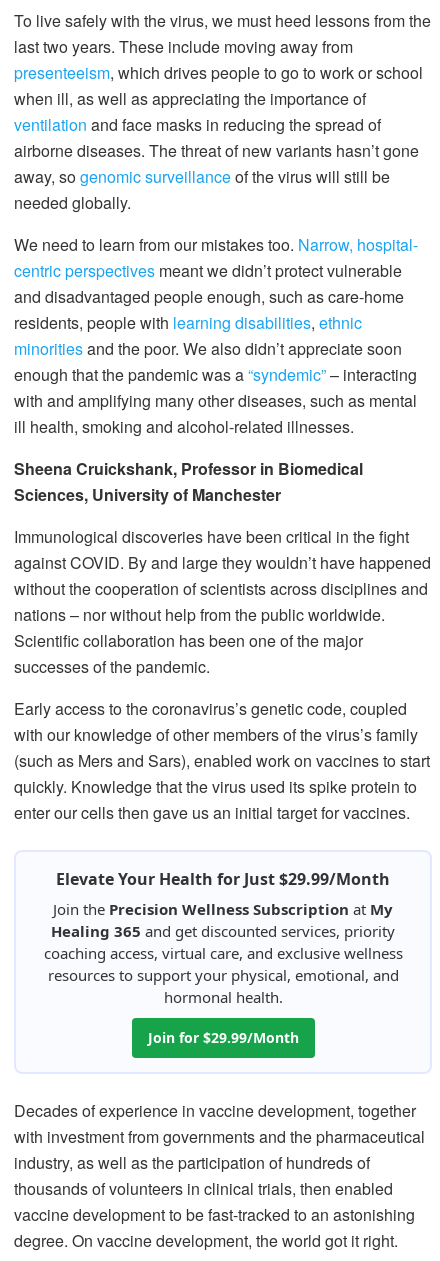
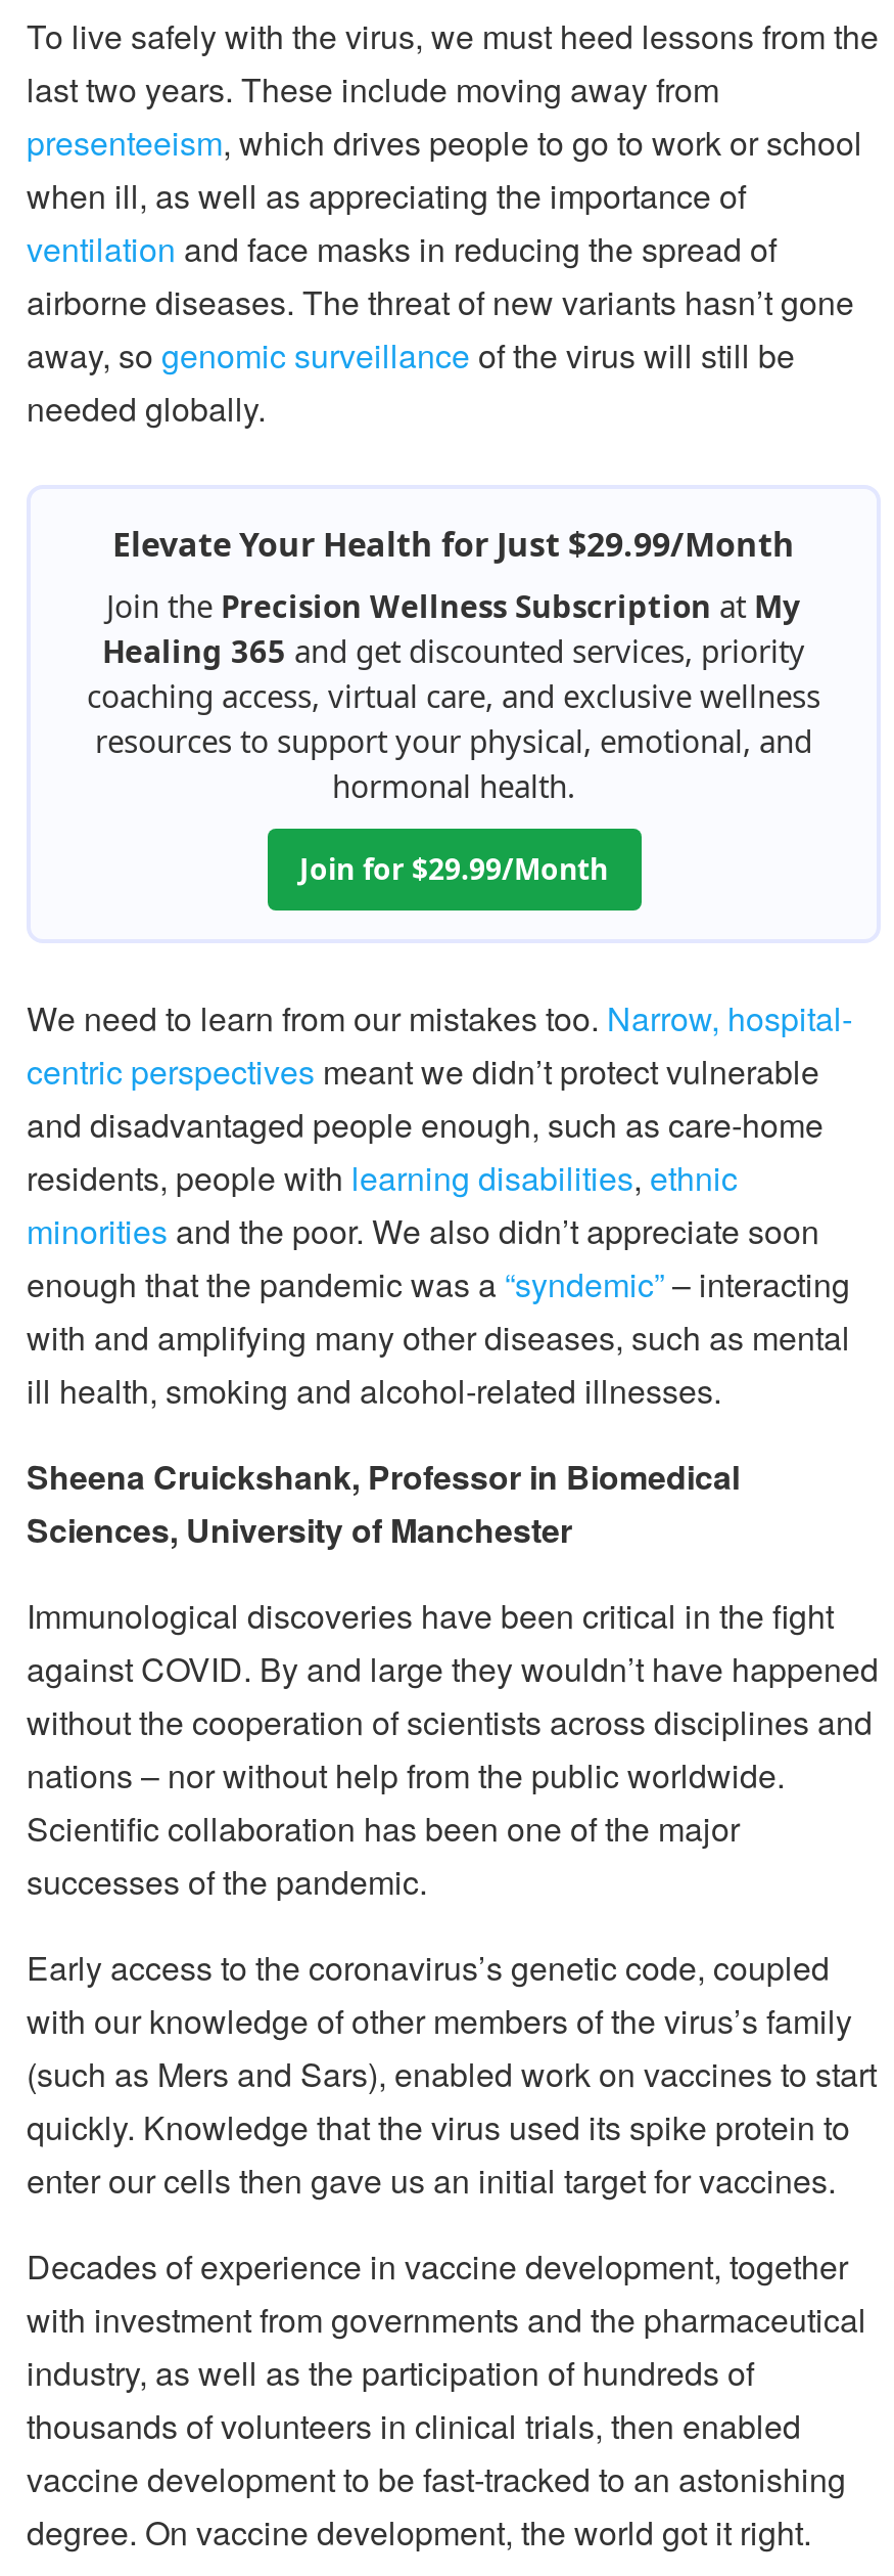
moved [14,233,431,824] -> [27,994,879,2203]: We need to learn from our mistakes too. Narrow, hospital- | centric perspectives meant we didn’t protect vulnerable | and disadvantaged people enough, such as care-home | ... | quickly. Knowledge that the virus used its spike protein to | enter our cells then gave us an initial target for vaccines.
moved [43,868,402,1047] -> [87,521,820,887]: Elevate Your Health for Just $29.99/Month | Join the Precision Wellness Subscription at My | Healing 365 and get discounted services, priority | coaching access, virtual care, and exclusive wellness | resources to support your physical, emotional, and | hormonal health. | Join for $29.99/Month

